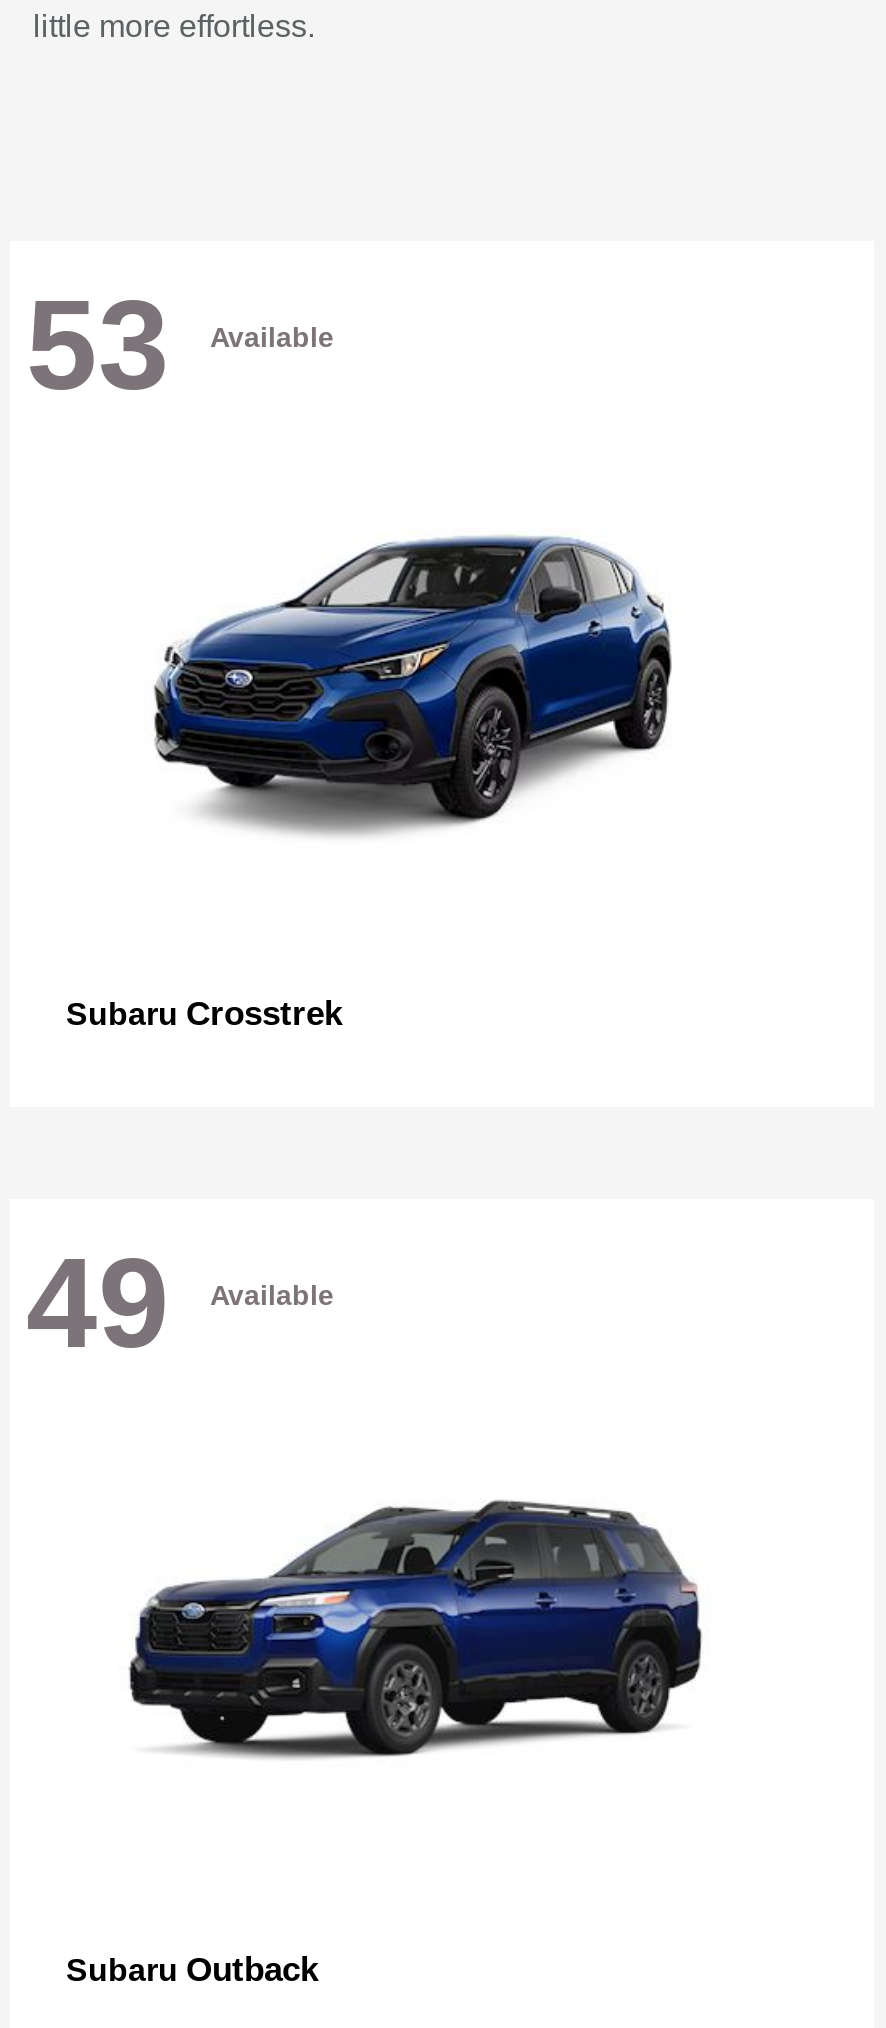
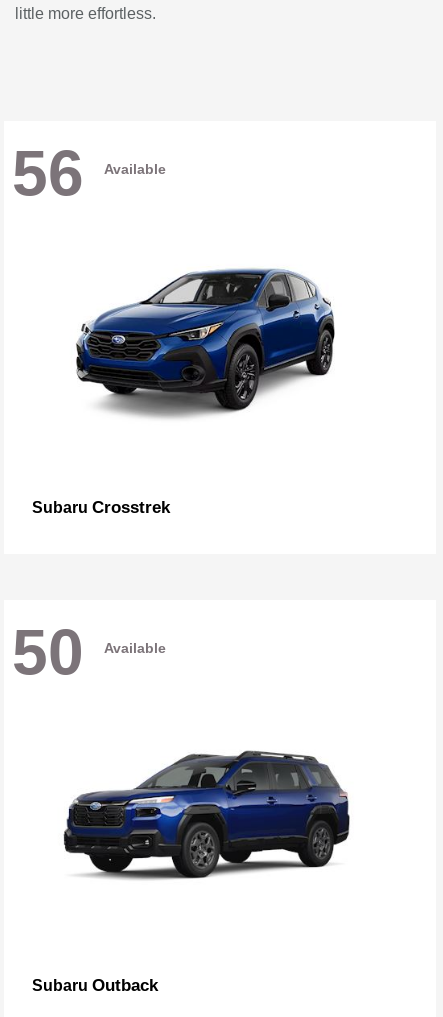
[26,274,334,418] 53 Available -> [12,137,166,209] 56 Available
[26,1231,334,1375] 49 Available -> [12,616,166,688] 50 Available

